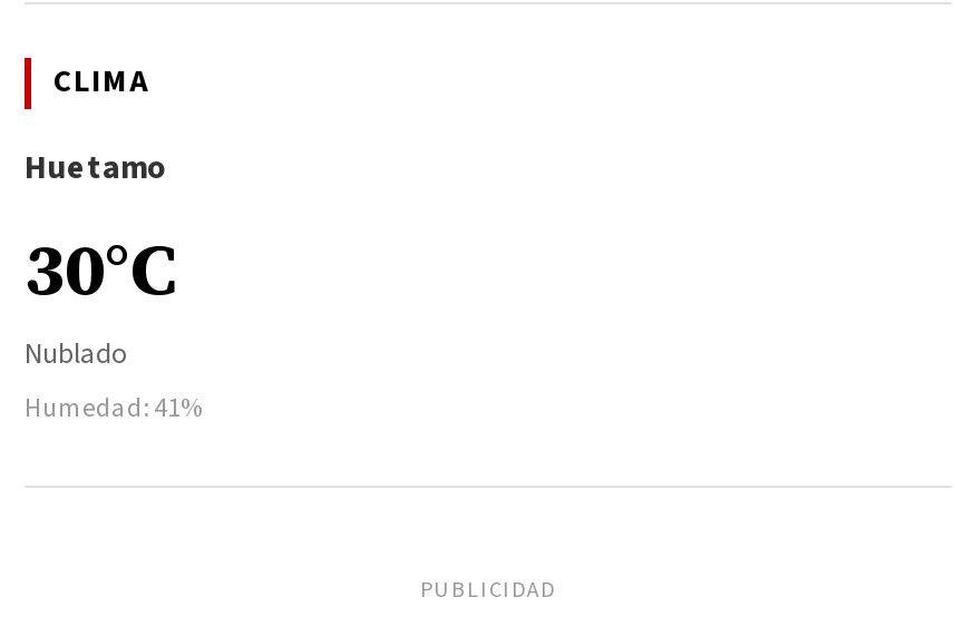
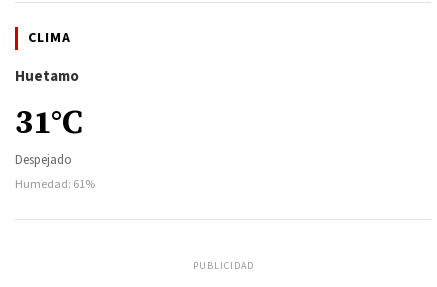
[25,220,203,427] 30°C | Nublado | Humedad: 41% -> [15,100,95,193] 31°C | Despejado | Humedad: 61%

